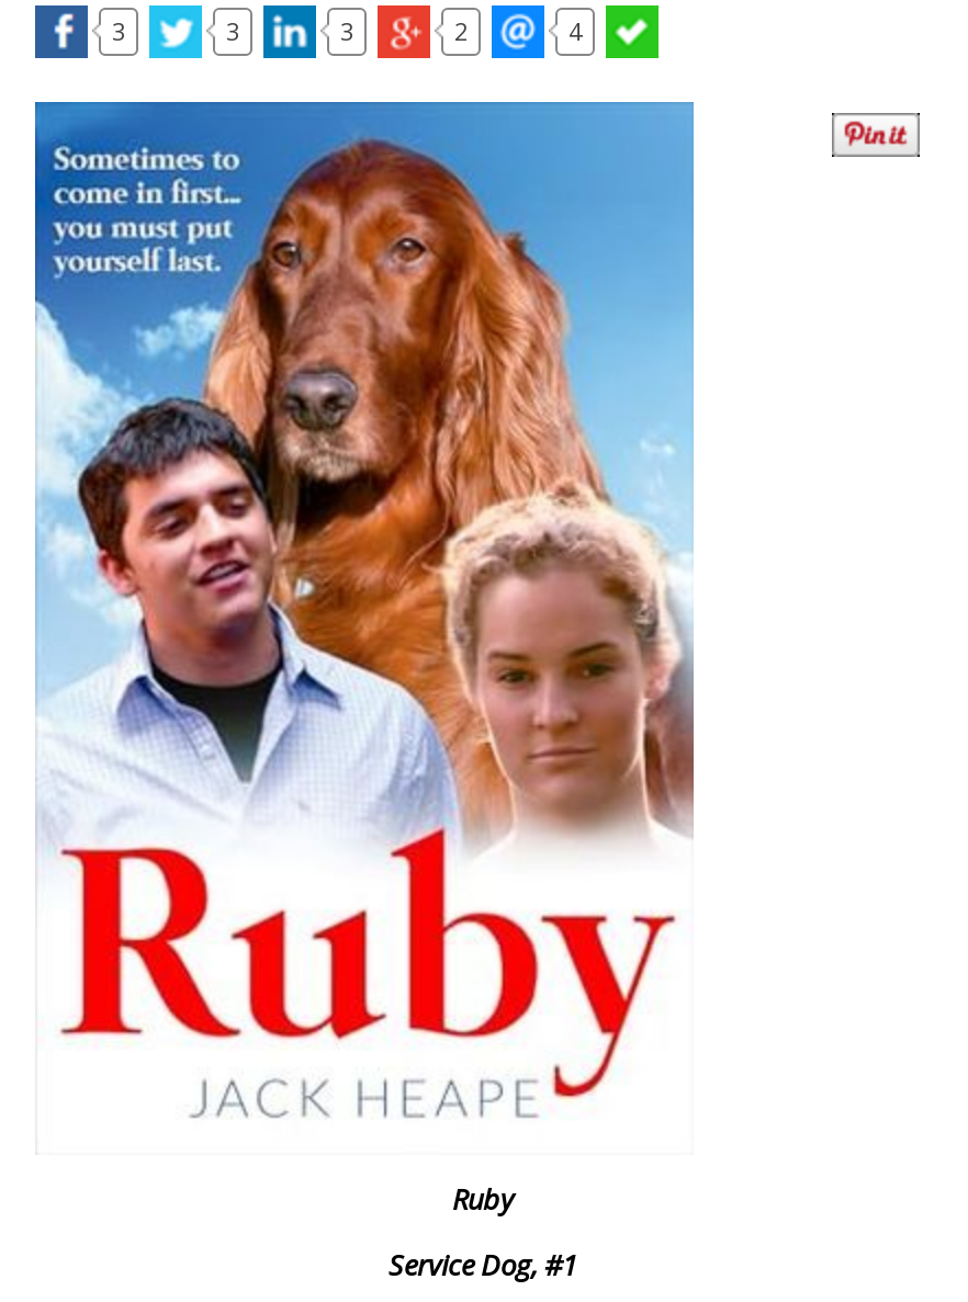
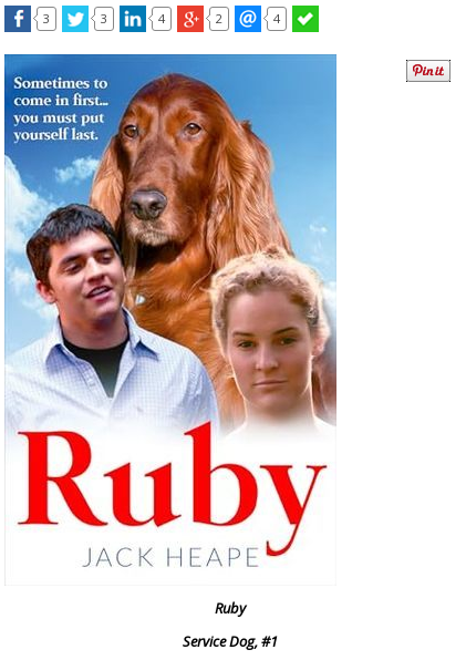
[340,13,353,46] 3 -> [158,9,165,26] 4

